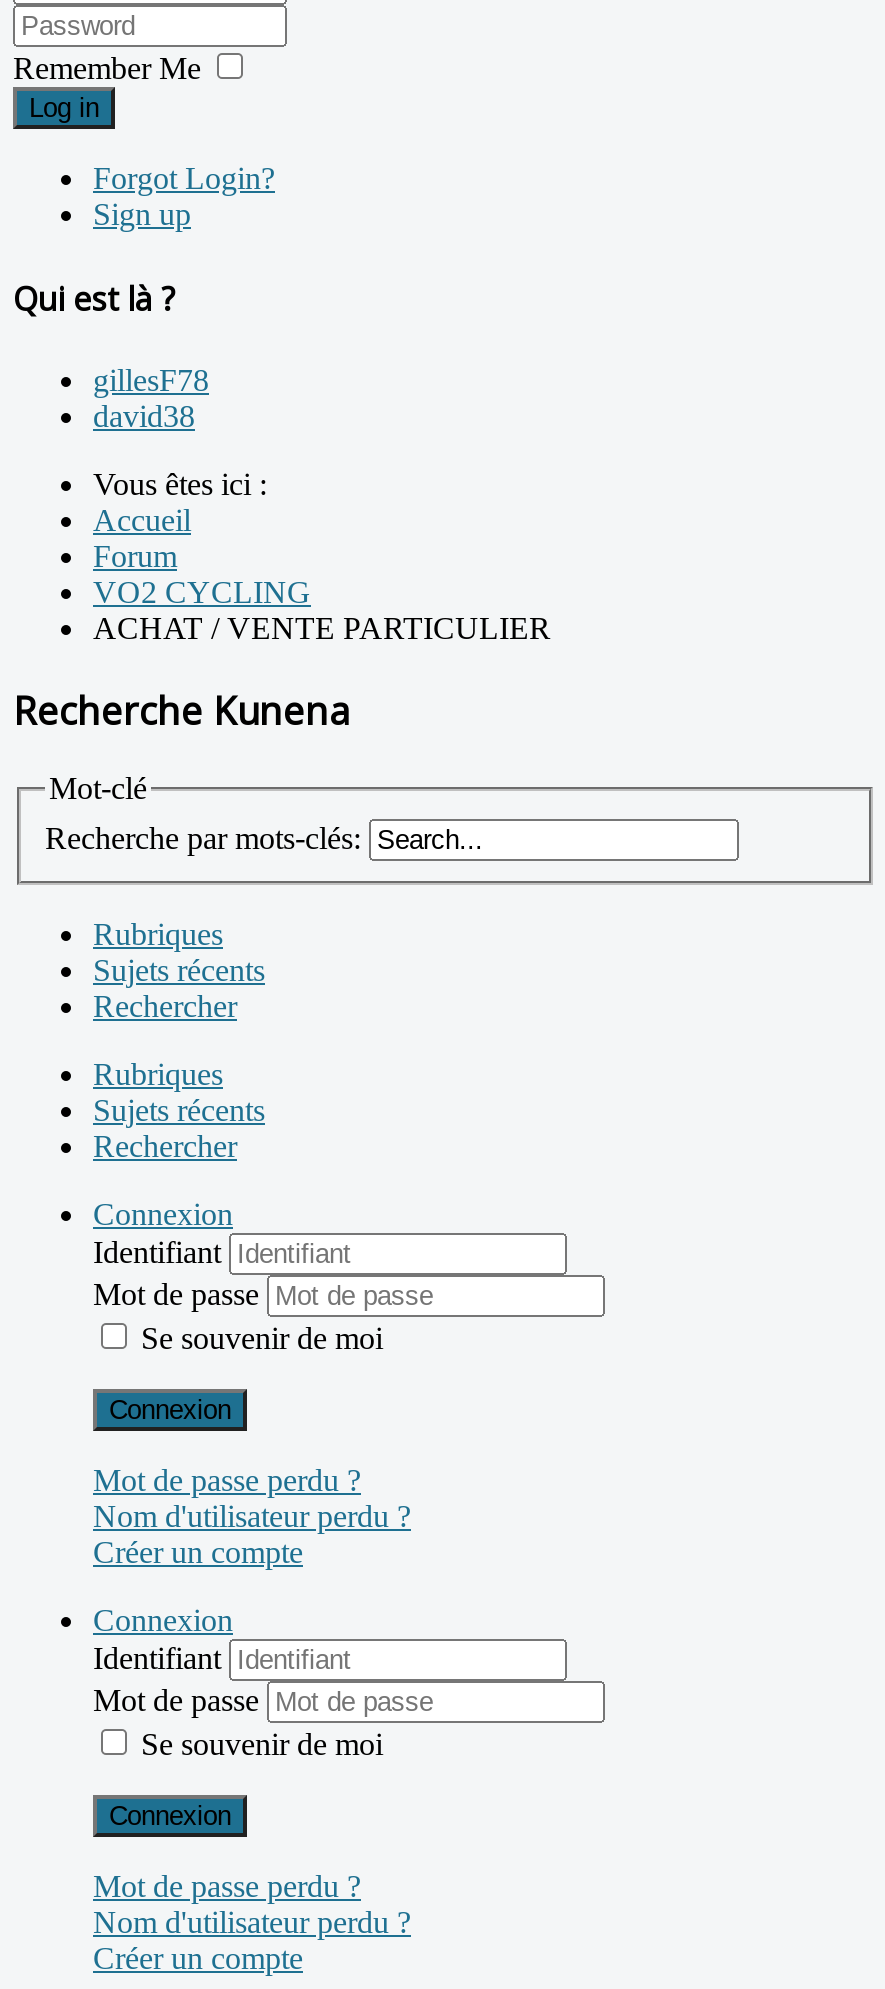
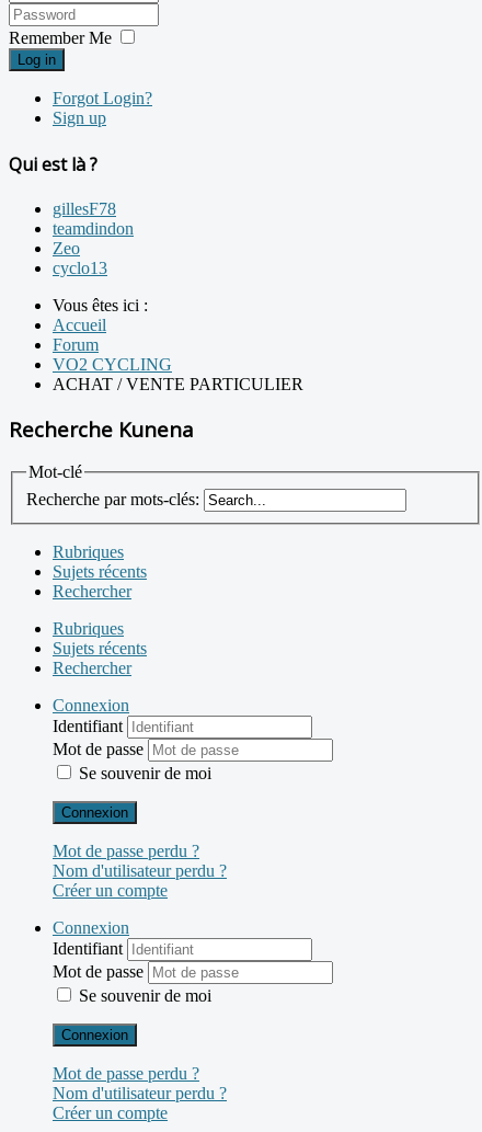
[93,399,195,433] david38 -> [53,219,134,277] teamdindon | Zeo | cyclo13

